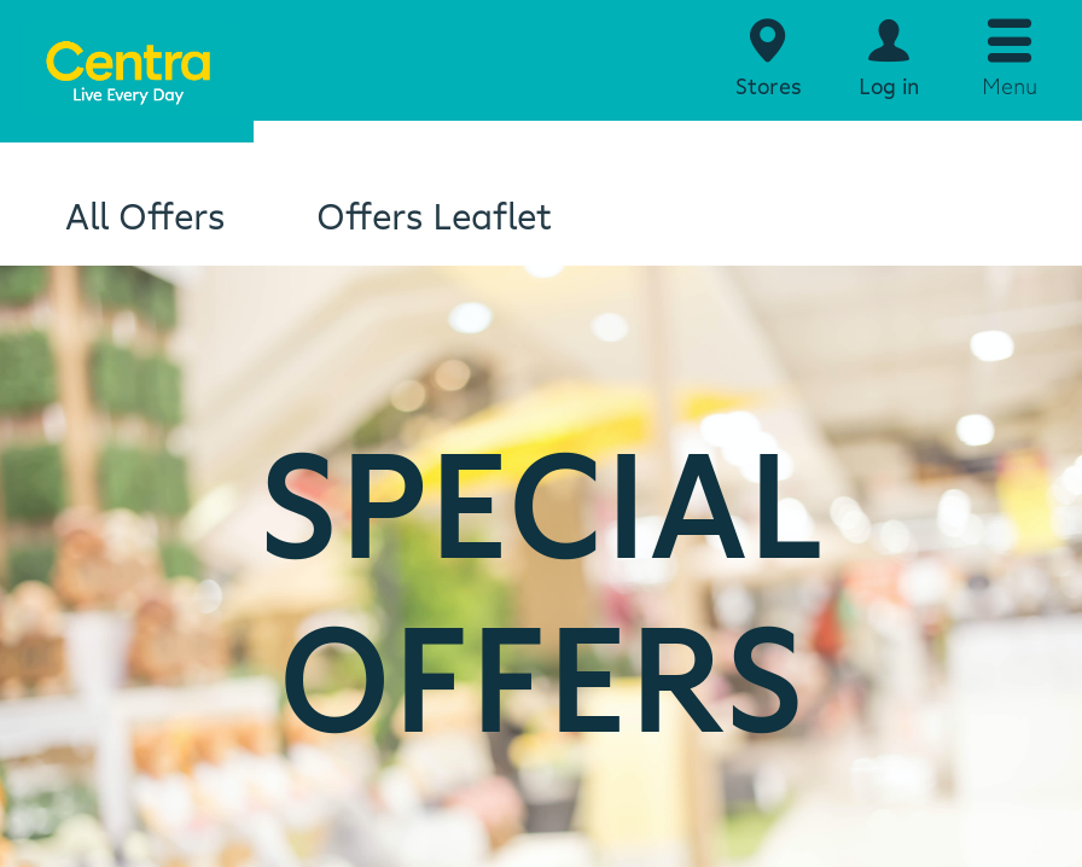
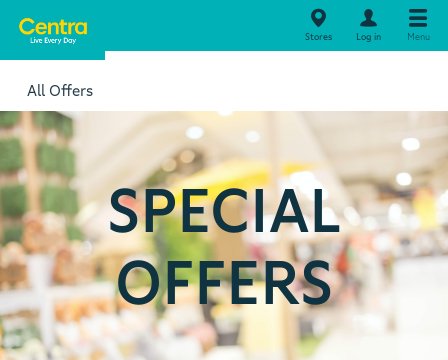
[316,191,553,239] Offers Leaflet -> none

